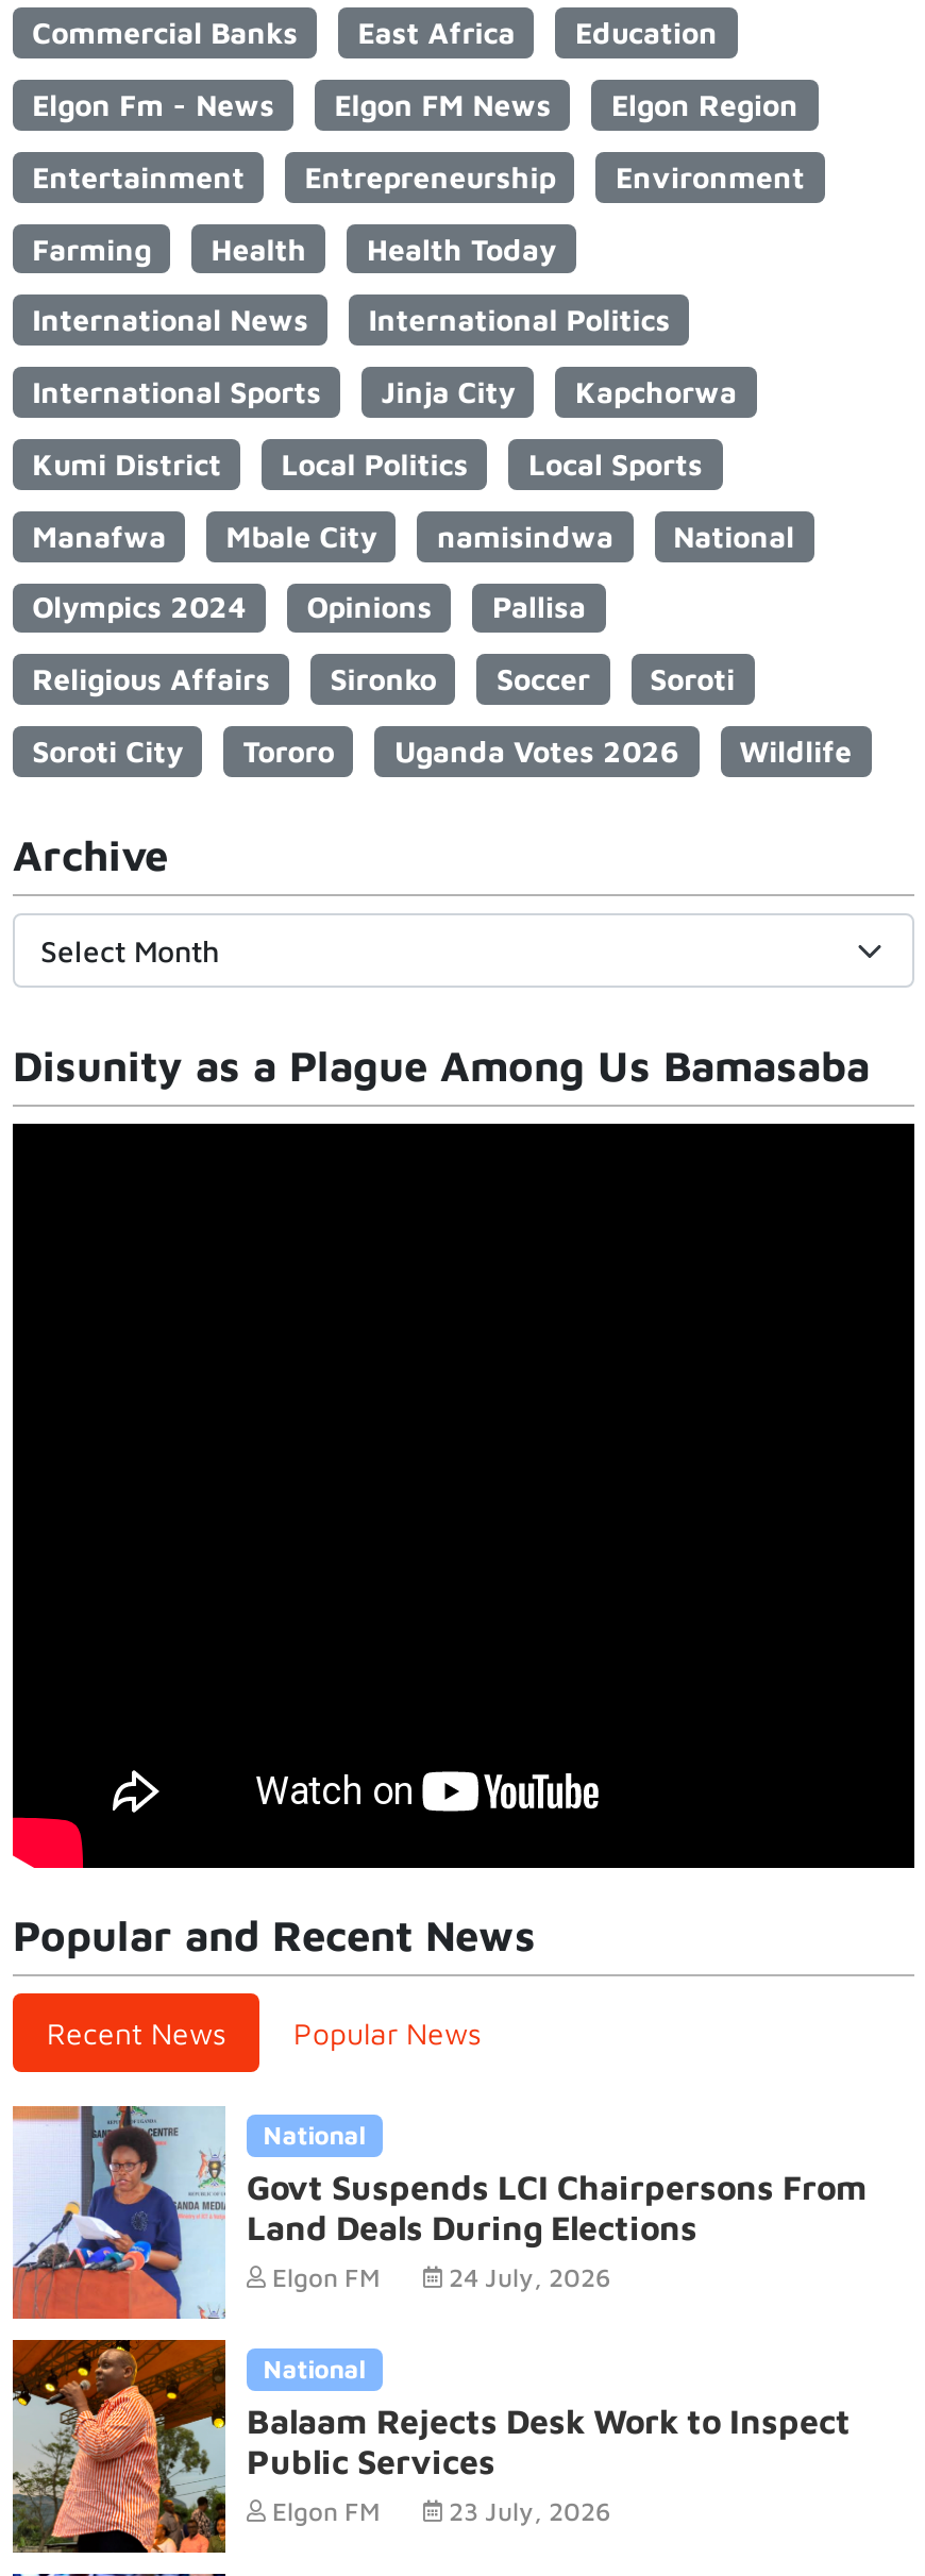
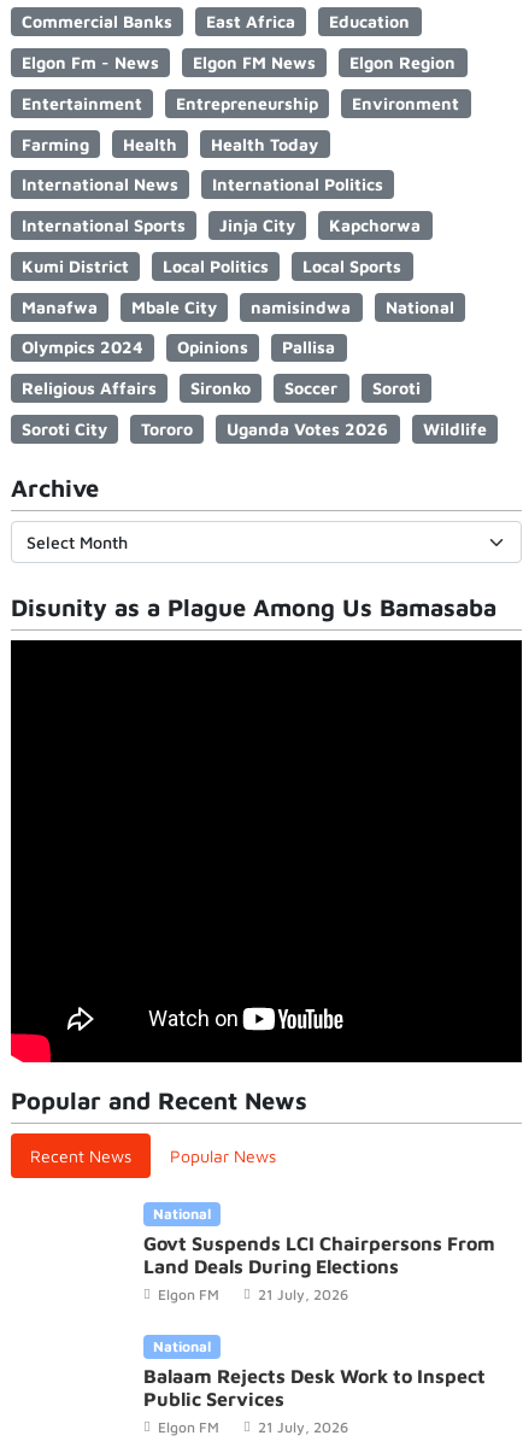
[11,2104,228,2321] [image] -> none
[449,2262,610,2293] 24 July, 2026 -> [258,1286,348,1304] 21 July, 2026
[11,2338,228,2555] [image] -> none
[449,2496,610,2528] 23 July, 2026 -> [258,1418,348,1436] 21 July, 2026

